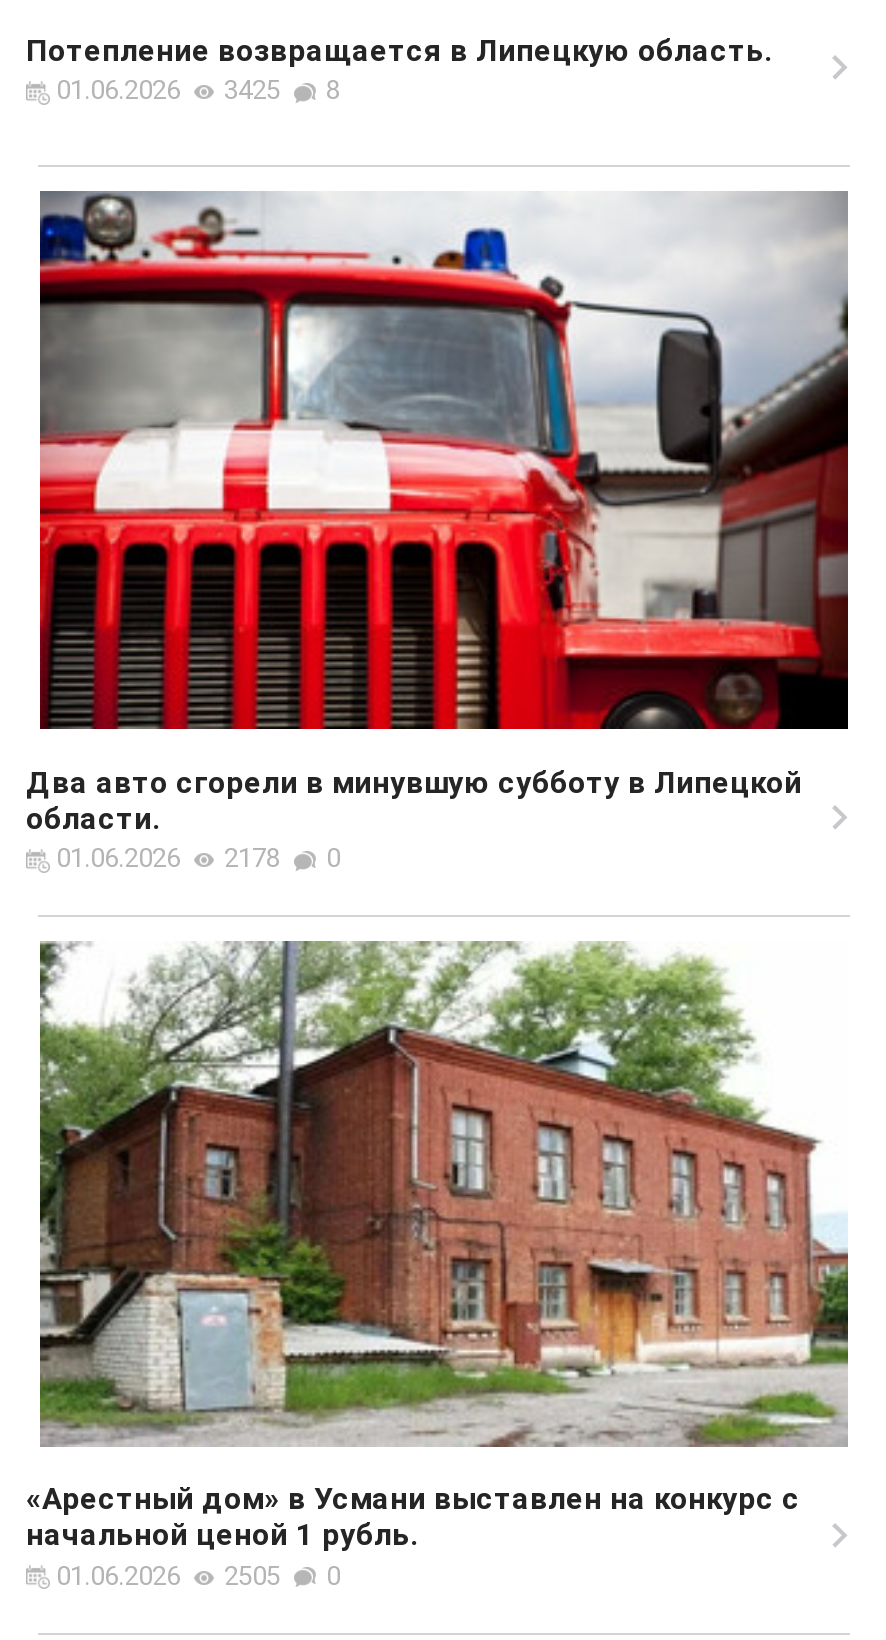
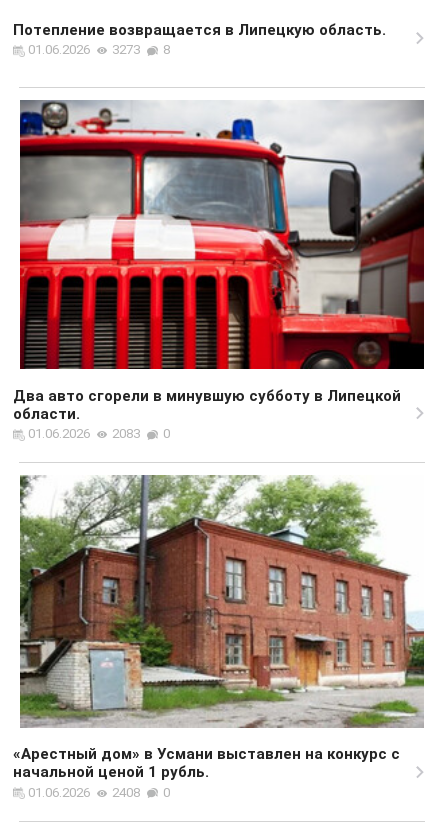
[56,75,340,105] 01.06.2026 3425 8 -> [28,42,170,57] 01.06.2026 3273 8
[56,843,340,873] 01.06.2026 2178 0 -> [28,426,170,441] 01.06.2026 2083 0
[56,1560,340,1590] 01.06.2026 2505 0 -> [28,785,170,800] 01.06.2026 2408 0

